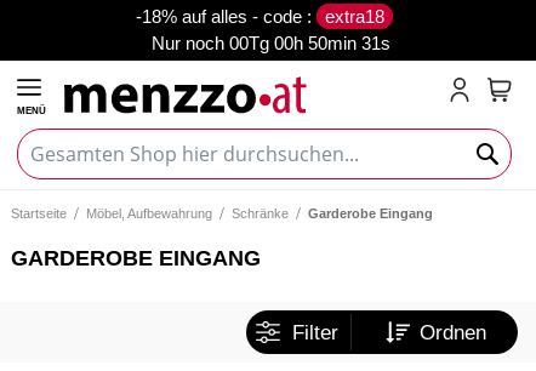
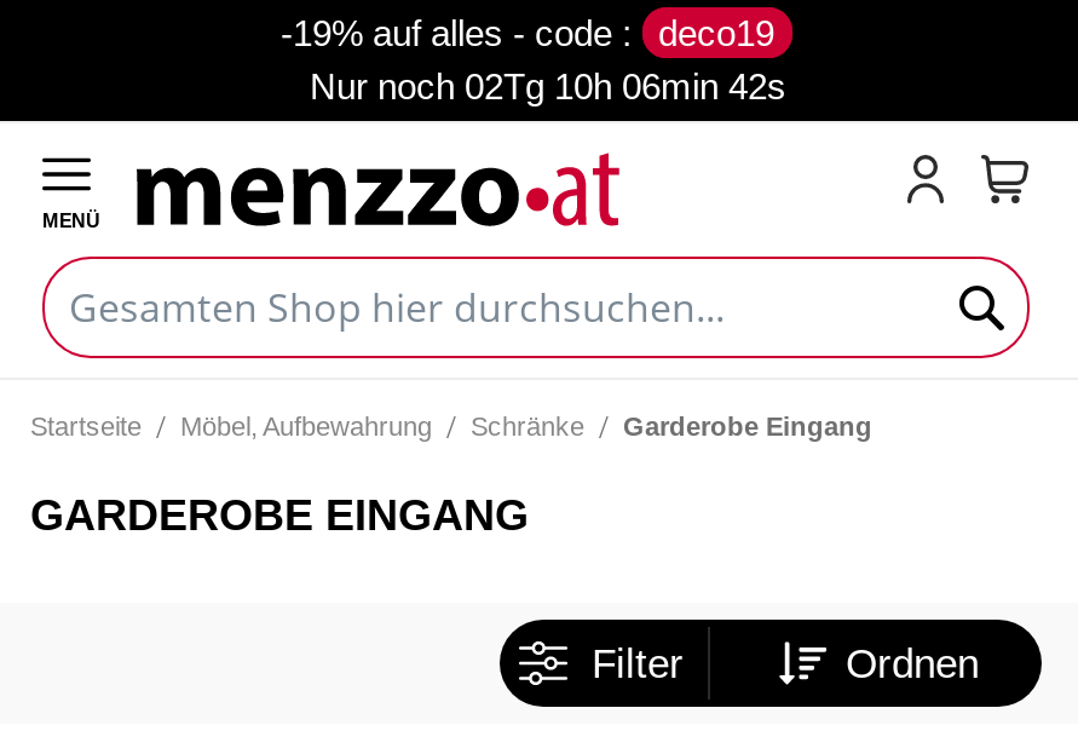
[142,6,384,27] -18% auf alles - code : extra18 -> [293,12,774,53] -19% auf alles - code : deco19
[151,33,390,53] Nur noch 00Tg 00h 50min 31s -> [310,65,786,107] Nur noch 02Tg 10h 06min 42s

